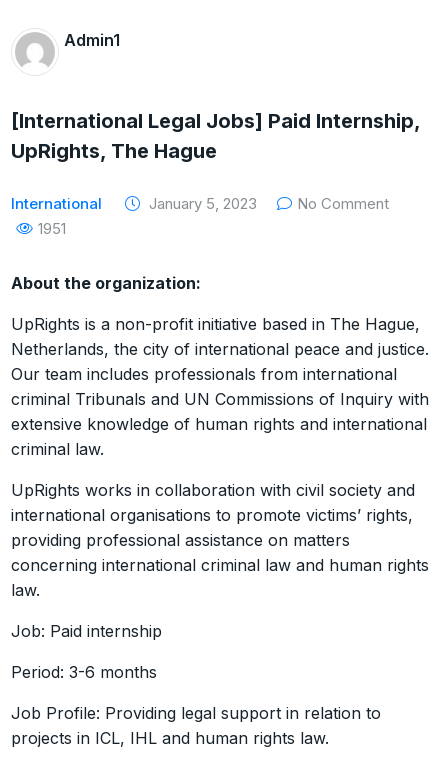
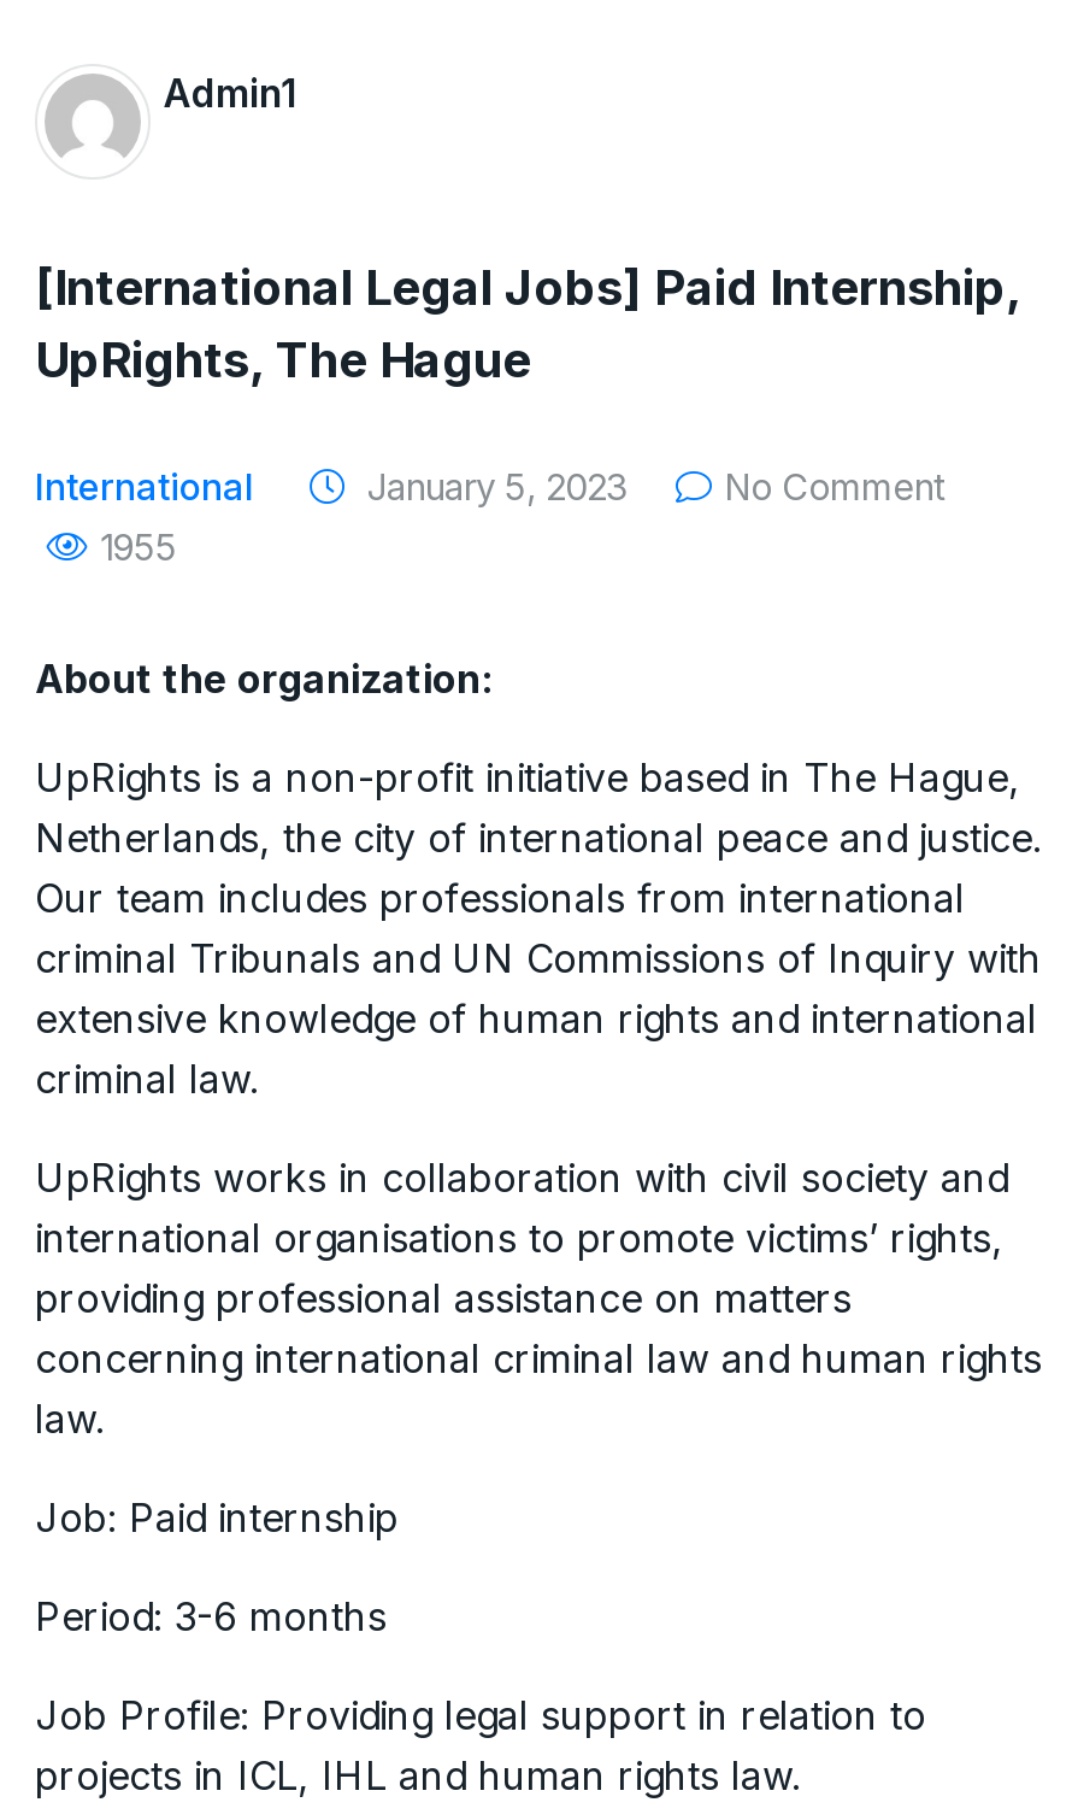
[38,219,66,238] 1951 -> [100,524,177,570] 1955

